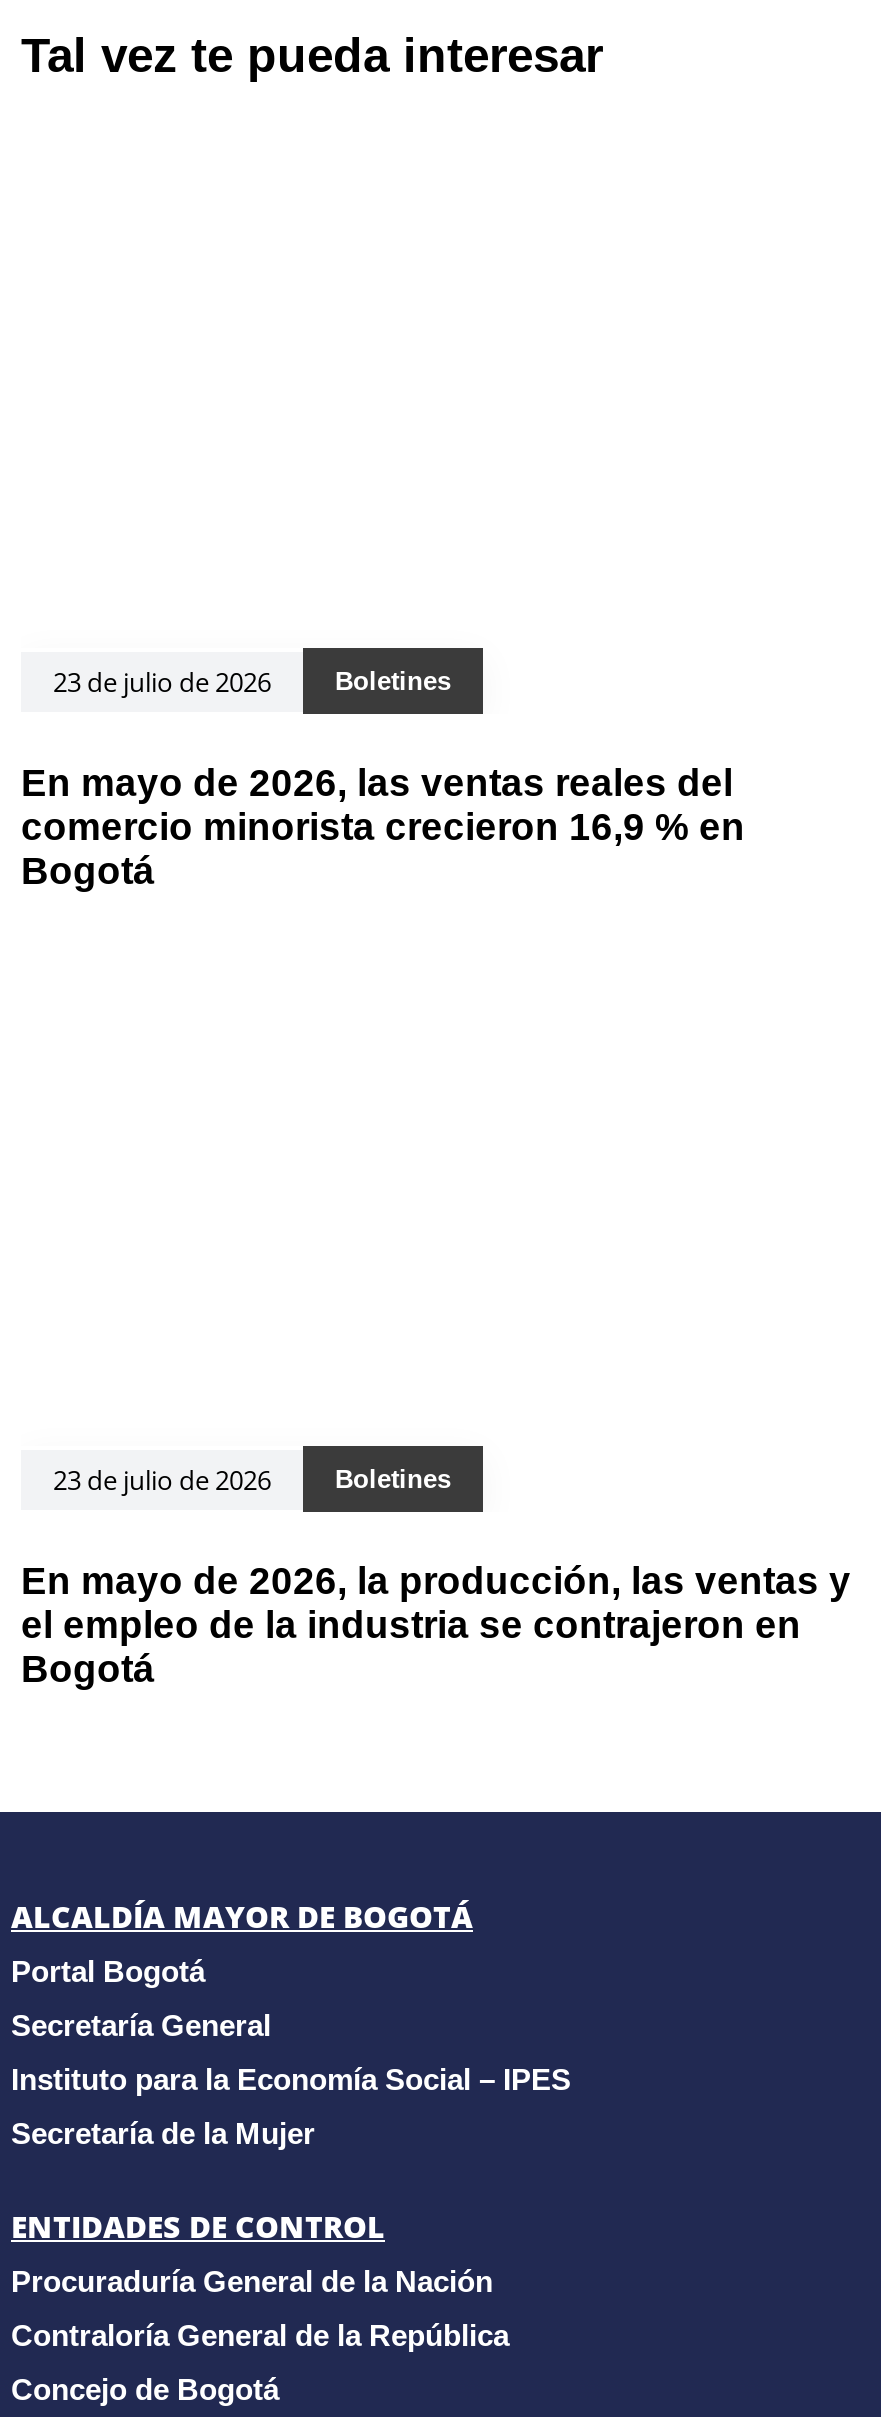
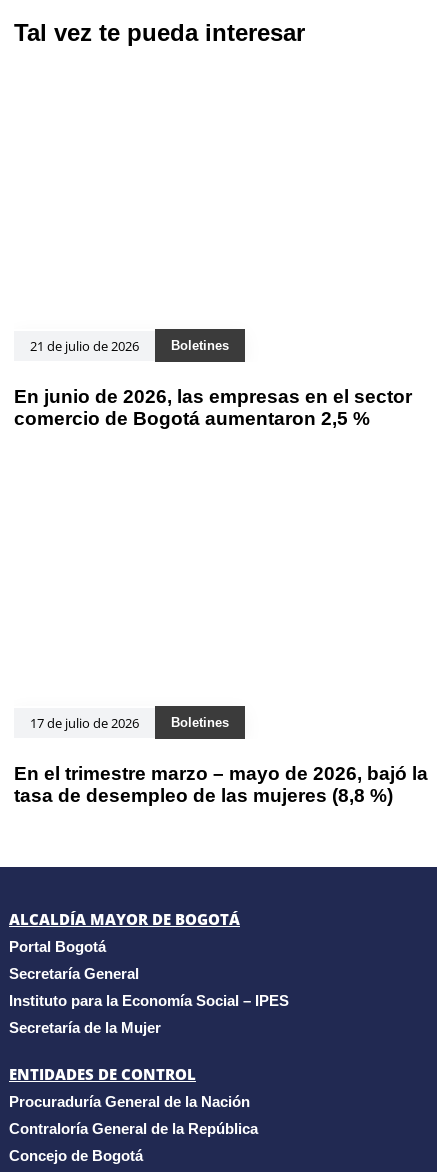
[53,663,271,699] 23 de julio de 2026 -> [30,337,139,355] 21 de julio de 2026
[21,762,745,892] En mayo de 2026, las ventas reales del | comercio minorista crecieron 16,9 % en | Bogotá -> [14,386,412,429] En junio de 2026, las empresas en el sector | comercio de Bogotá aumentaron 2,5 %
[53,1461,271,1497] 23 de julio de 2026 -> [30,713,139,731] 17 de julio de 2026
[21,1560,851,1690] En mayo de 2026, la producción, las ventas y | el empleo de la industria se contrajeron en | Bogotá -> [14,763,428,806] En el trimestre marzo – mayo de 2026, bajó la | tasa de desempleo de las mujeres (8,8 %)

